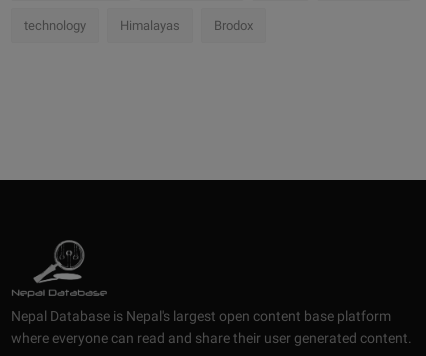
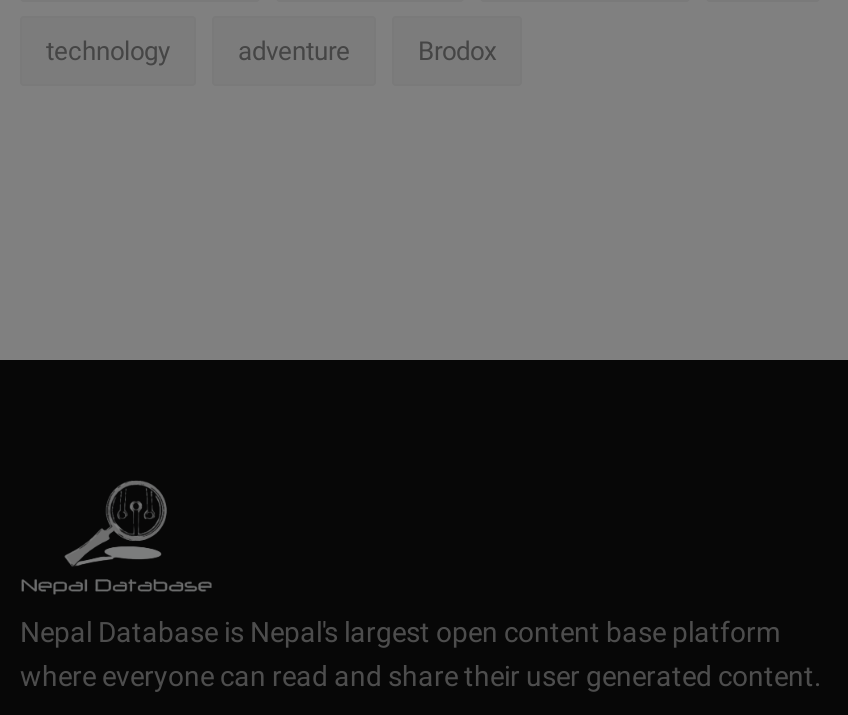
[120,18,180,33] Himalayas -> [238,37,350,67] adventure

